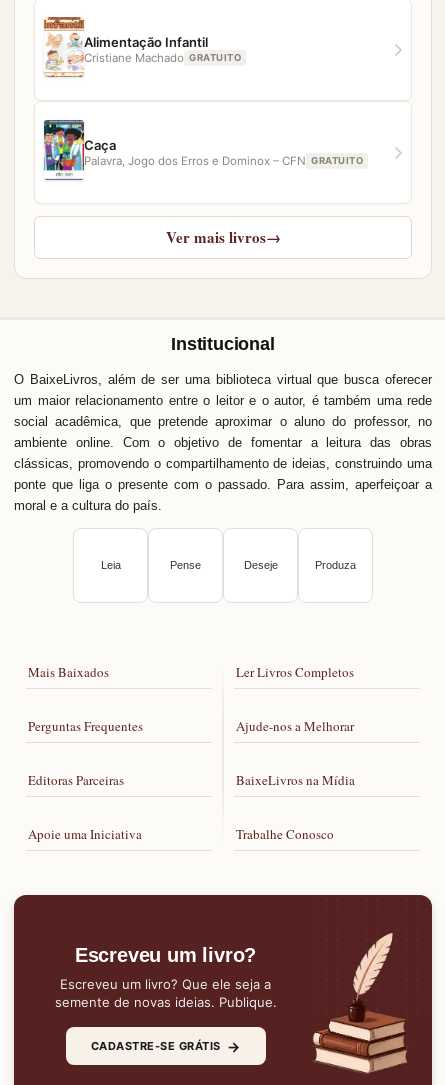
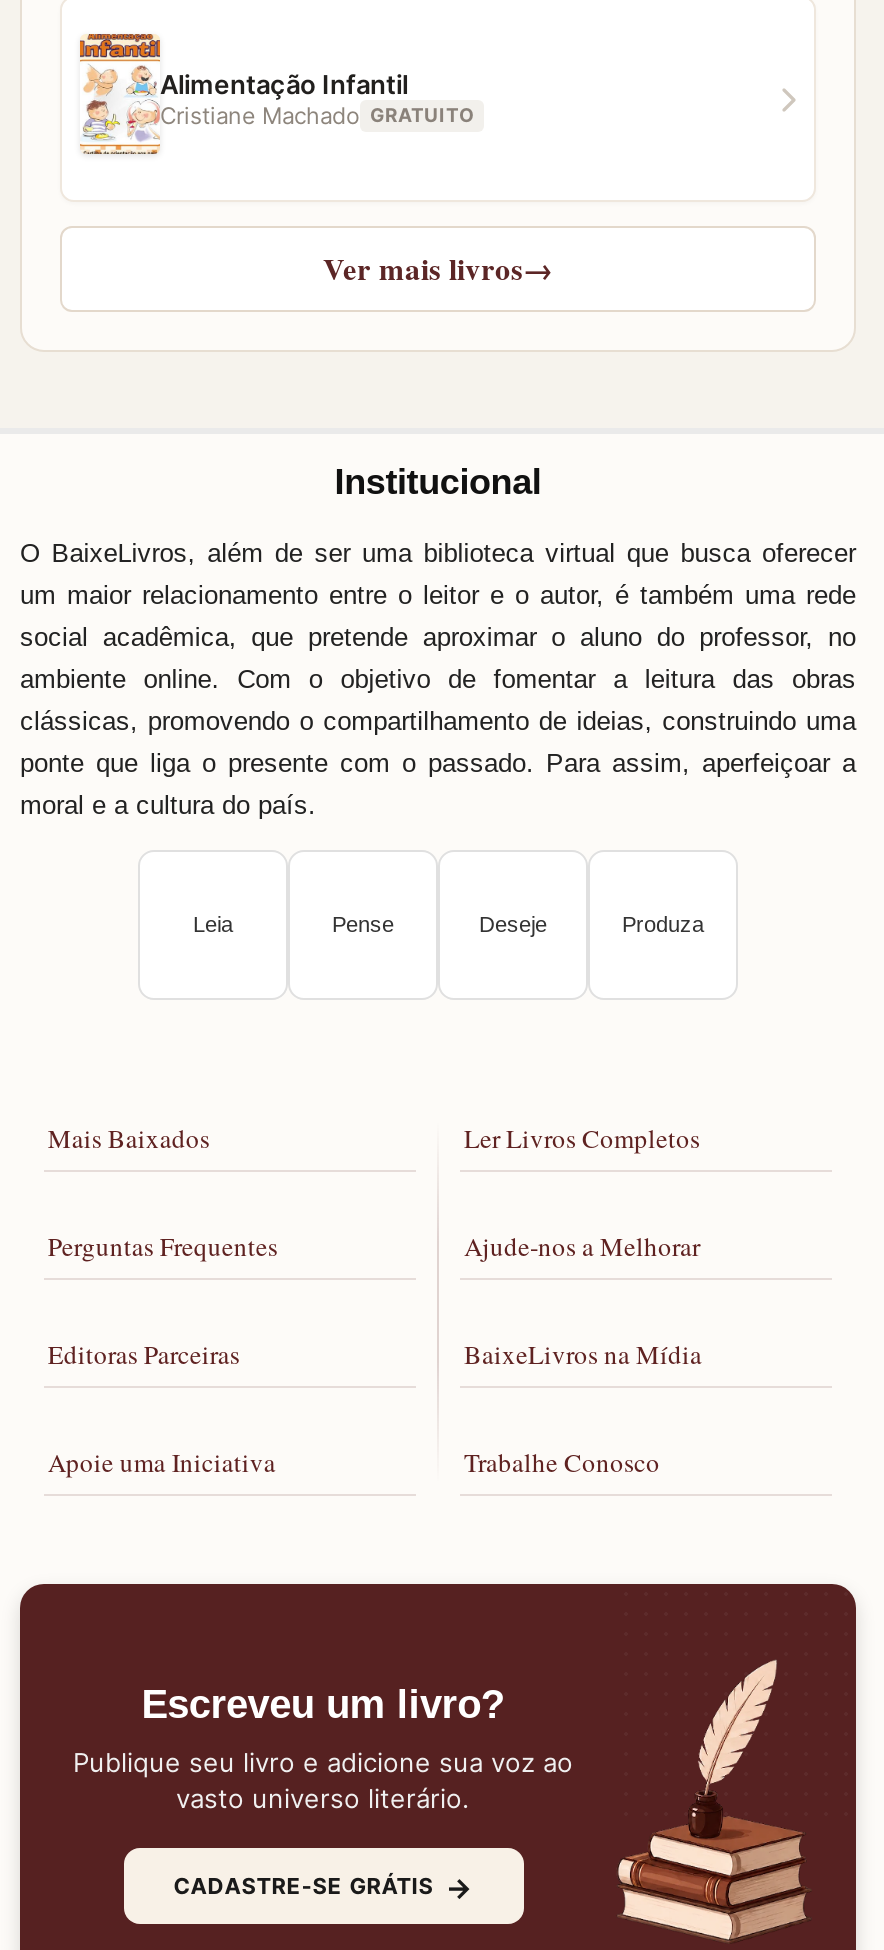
[43,119,363,180] [image] | Caça | Palavra, Jogo dos Erros e Dominox – CFN GRATUITO -> none
[54,976,276,1010] Escreveu um livro? Que ele seja a | semente de novas ideias. Publique. -> [73,1746,573,1814] Publique seu livro e adicione sua voz ao | vasto universo literário.

